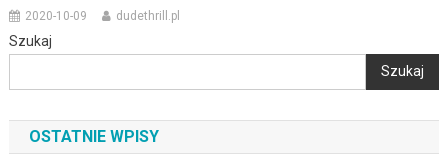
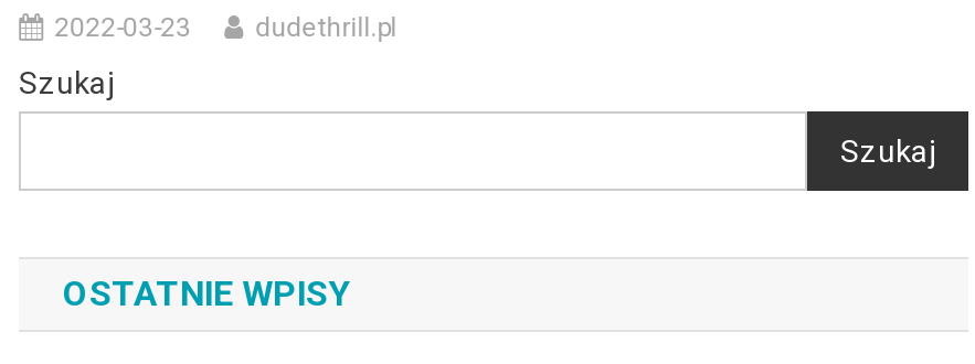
[25,9,87,23] 2020-10-09 -> [54,13,191,44] 2022-03-23

